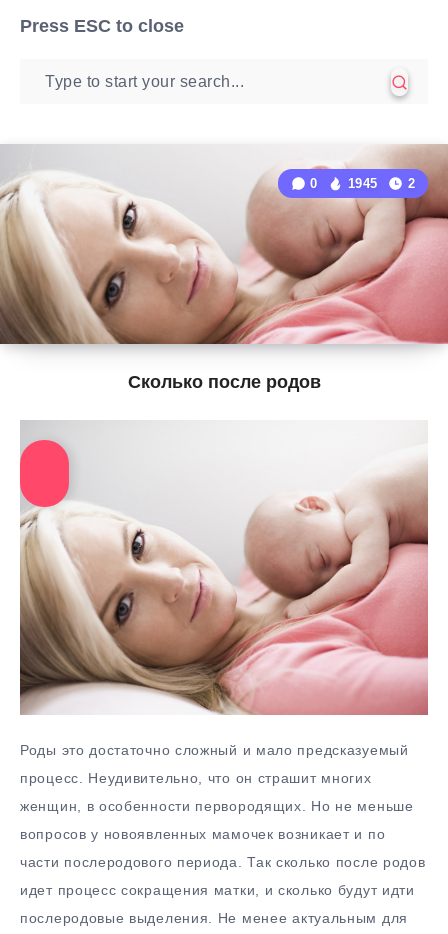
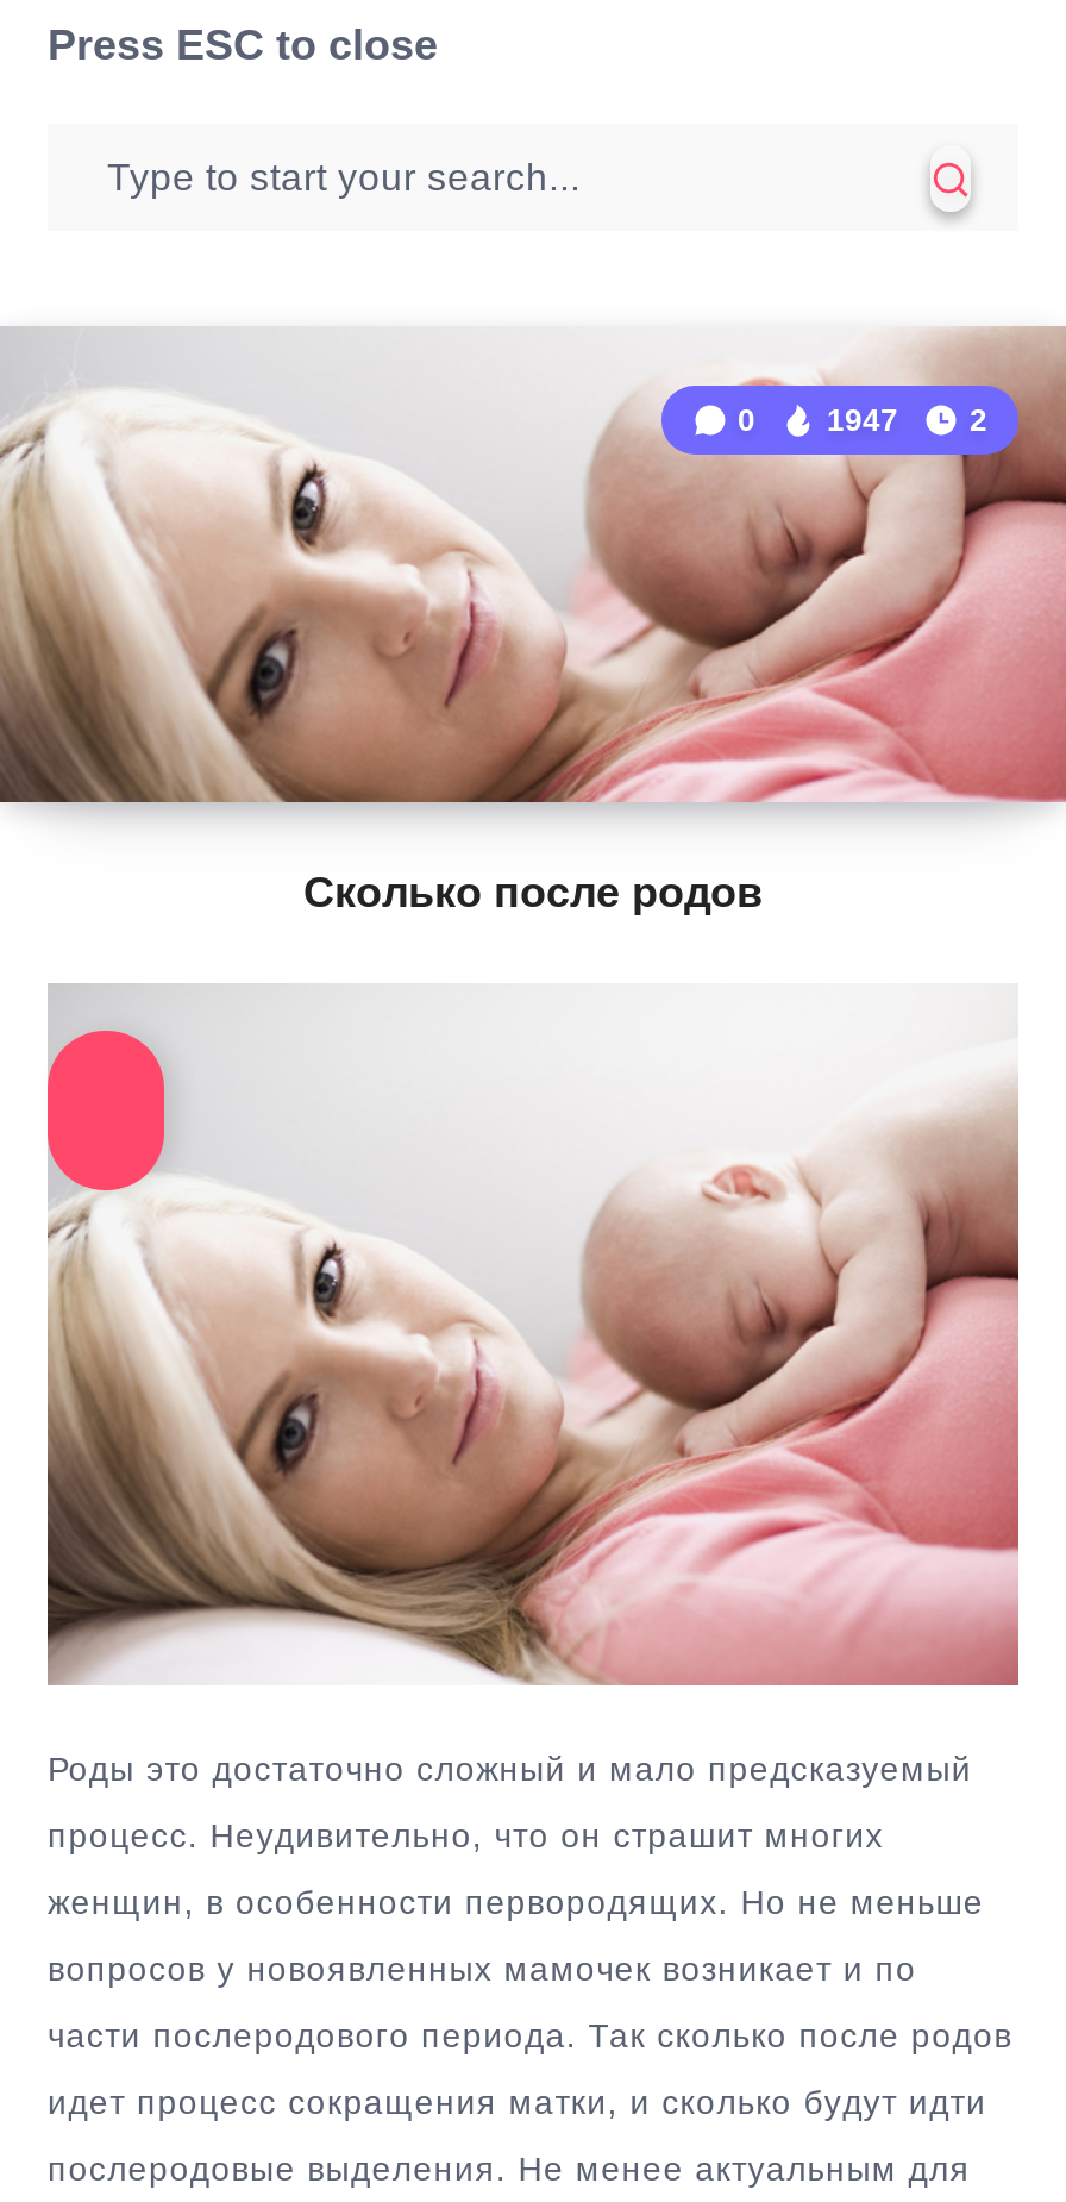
[310,176,415,191] 0 1945 2 -> [738,402,987,438] 0 1947 2

